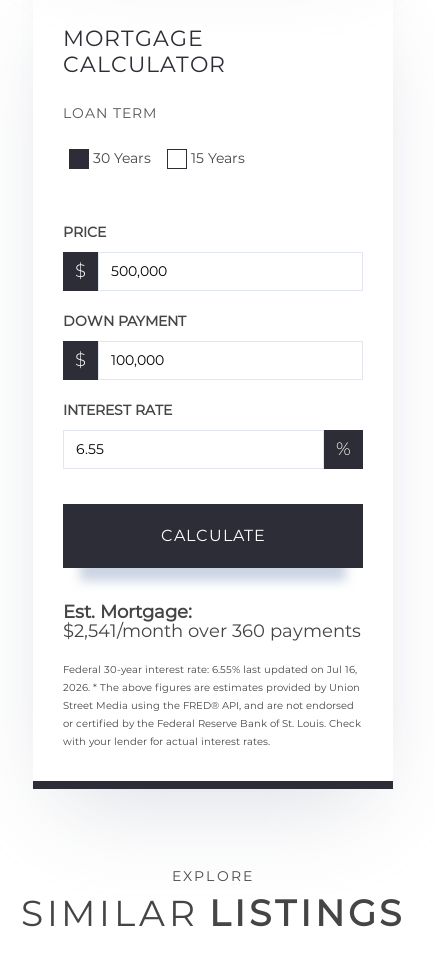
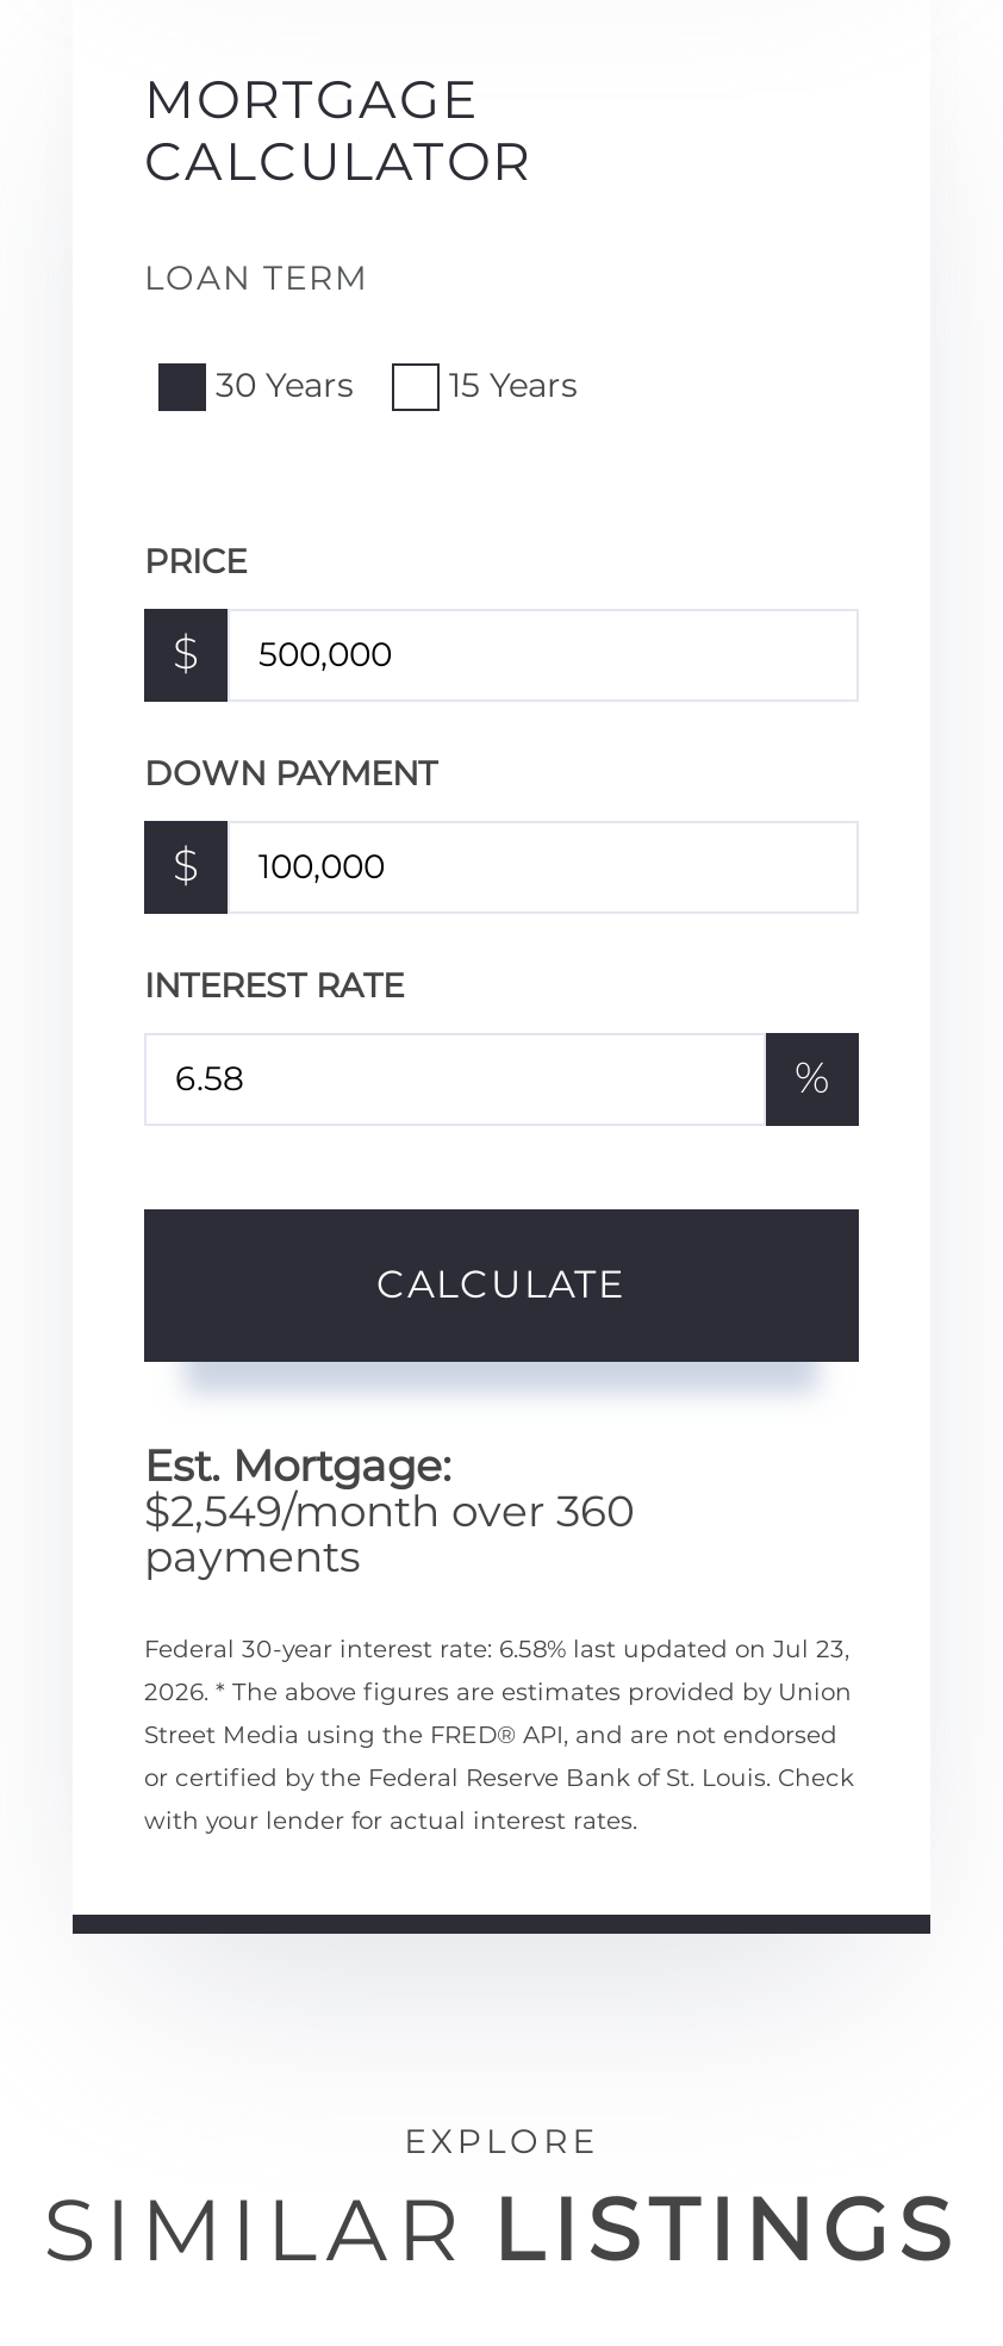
[63,620,361,642] $2,541/month over 360 payments -> [144,1486,635,1583] $2,549/month over 360 | payments
[63,663,357,676] Federal 30-year interest rate: 6.55% last updated on Jul 16, -> [144,1633,849,1664] Federal 30-year interest rate: 6.58% last updated on Jul 23,

